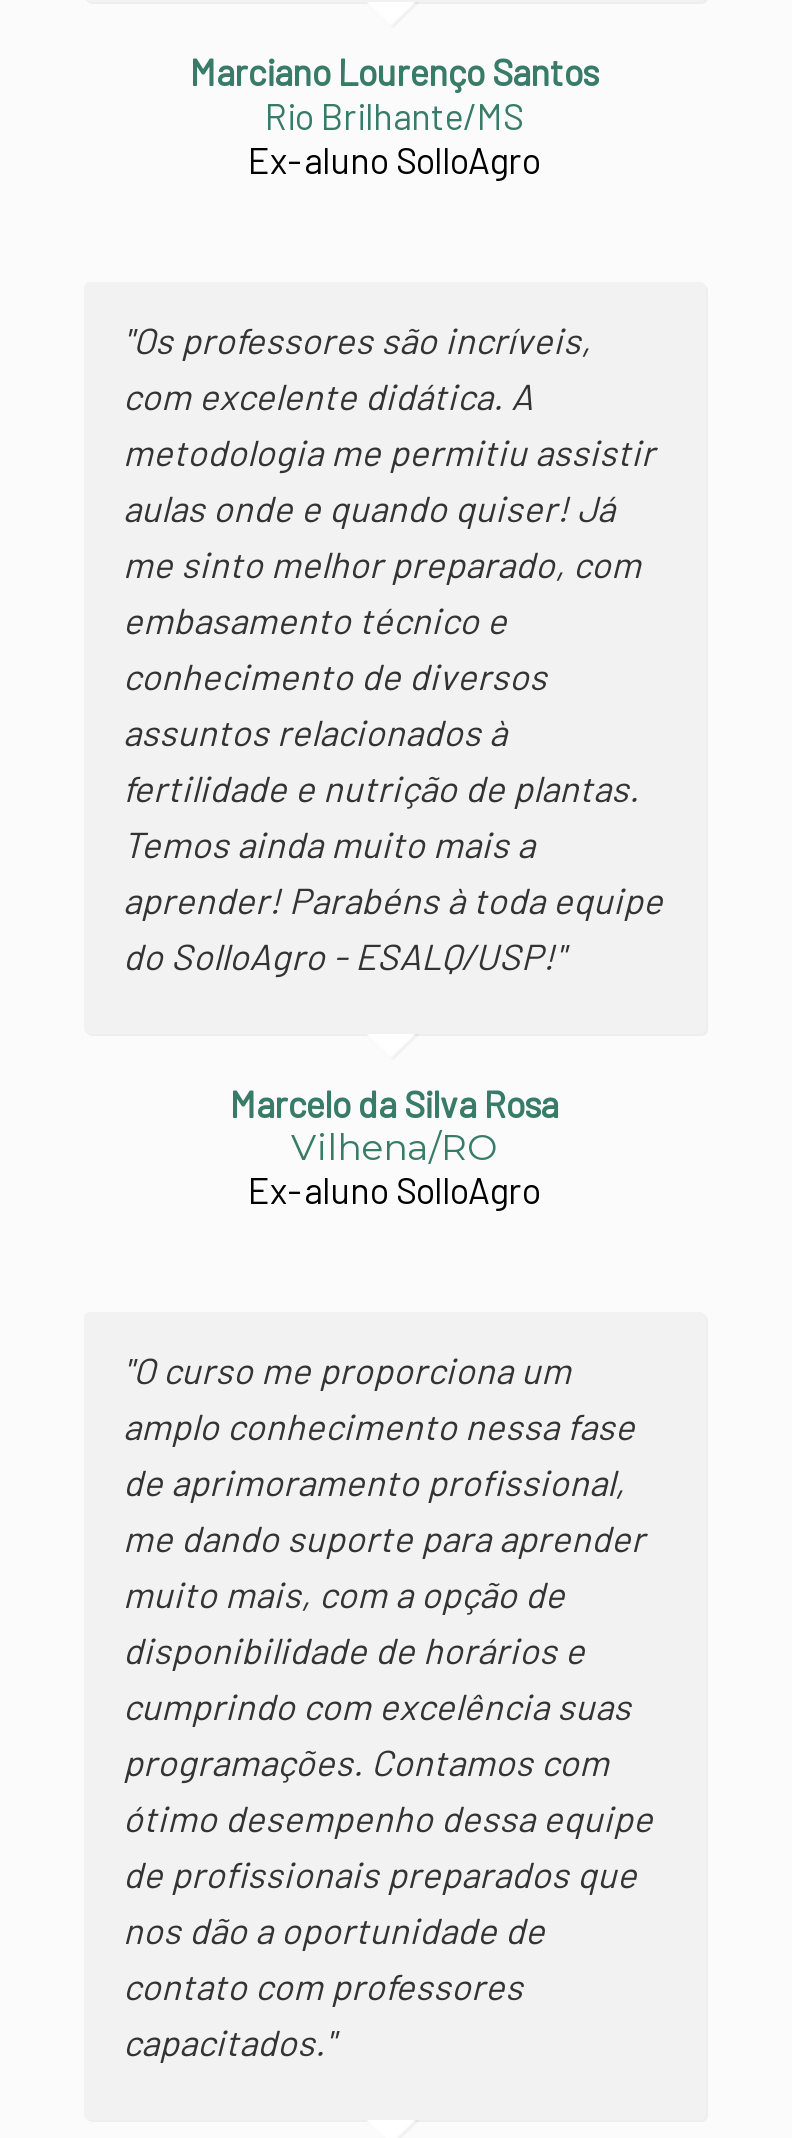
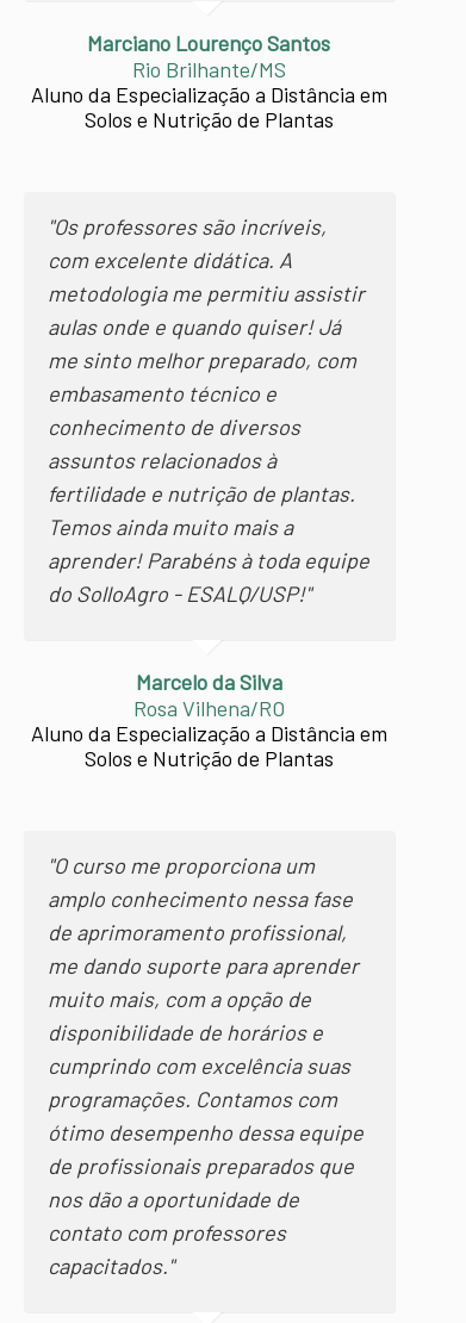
[248,138,540,182] Ex-aluno SolloAgro -> [30,81,387,133] Aluno da Especialização a Distância em | Solos e Nutrição de Plantas
[230,1082,558,1212] Marcelo da Silva Rosa | Vilhena/RO | Ex-aluno SolloAgro -> [30,669,387,771] Marcelo da Silva | Rosa Vilhena/RO | Aluno da Especialização a Distância em | Solos e Nutrição de Plantas

